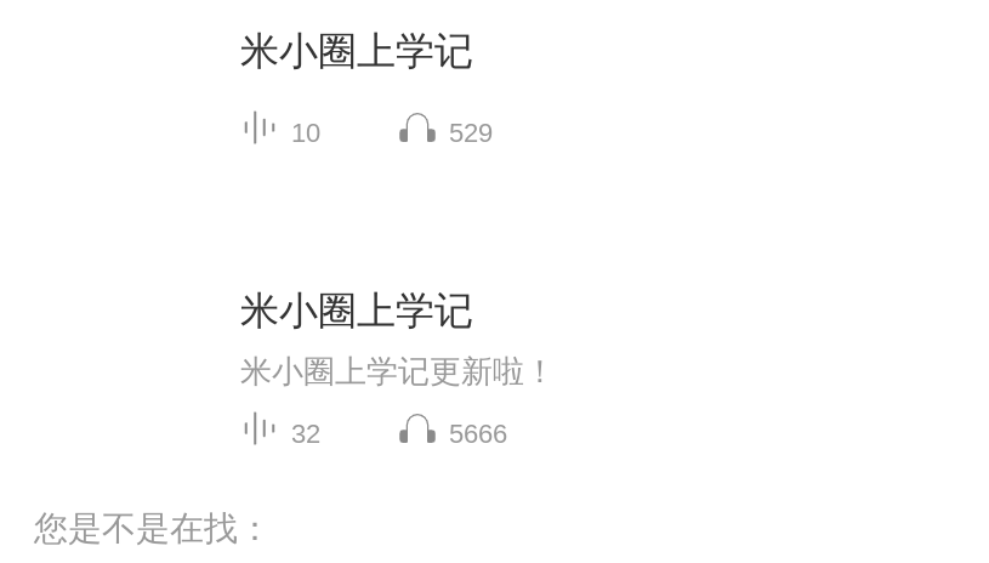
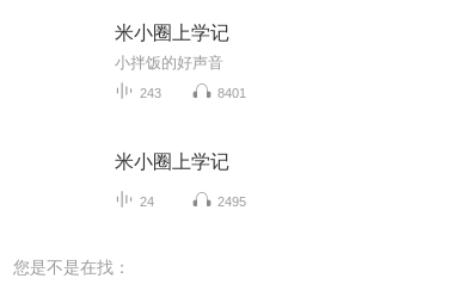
[291,117,493,146] 10 | 529 -> [115,53,246,100] 小拌饭的好声音 | 243 | 8401
[240,353,556,447] 米小圈上学记更新啦！ | 32 | 5666 -> [140,194,246,208] 24 | 2495

